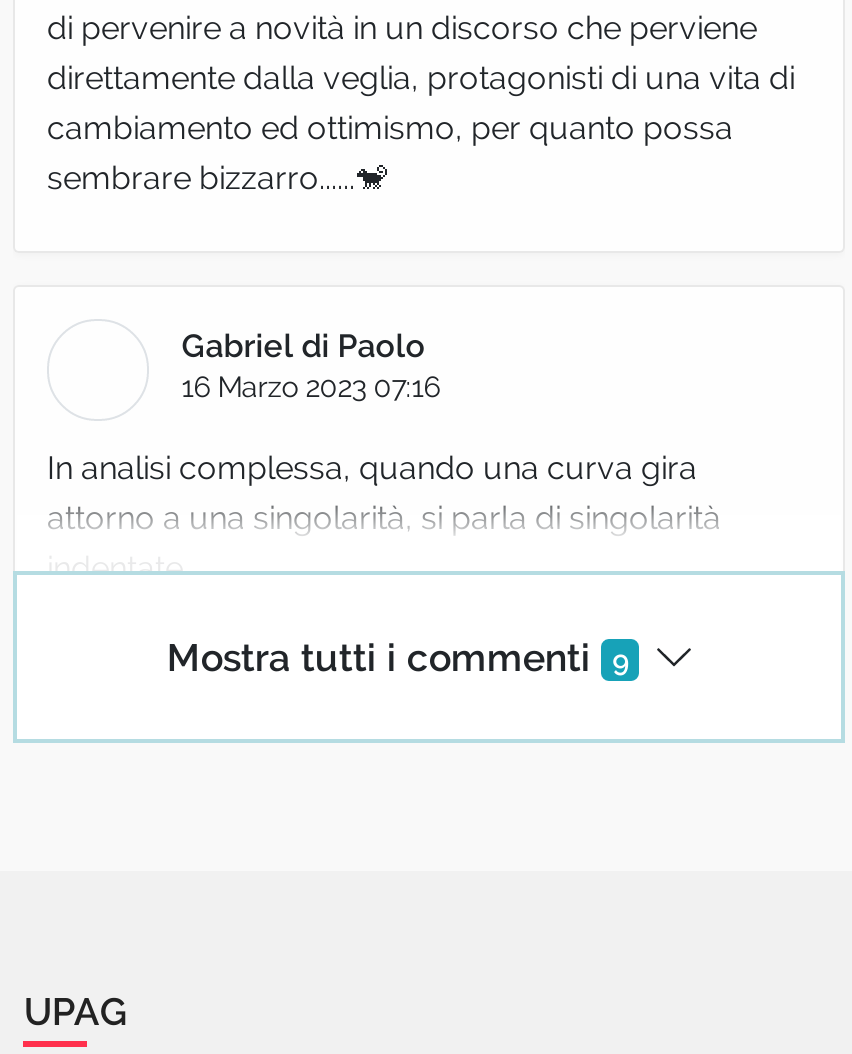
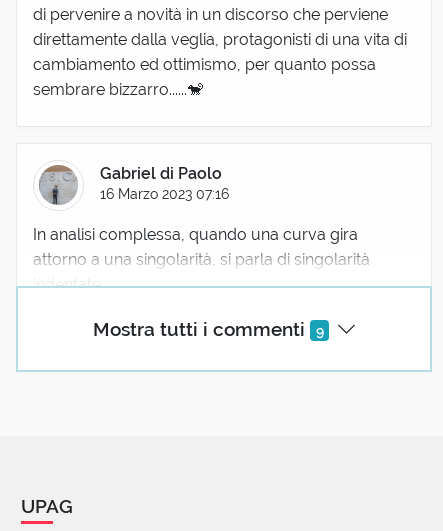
none -> [38,164,79,206] [image]

